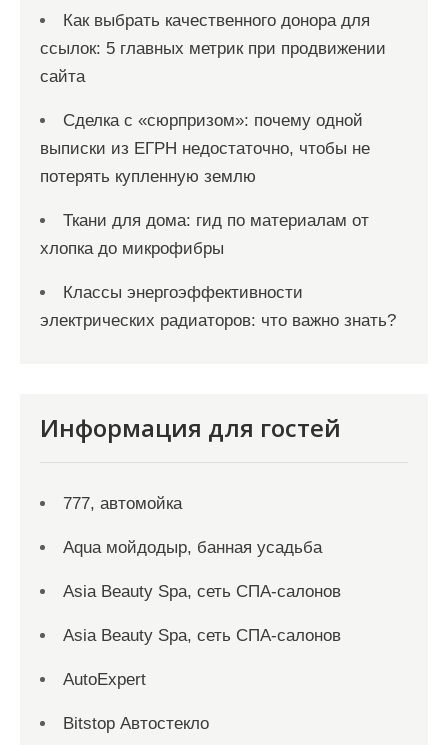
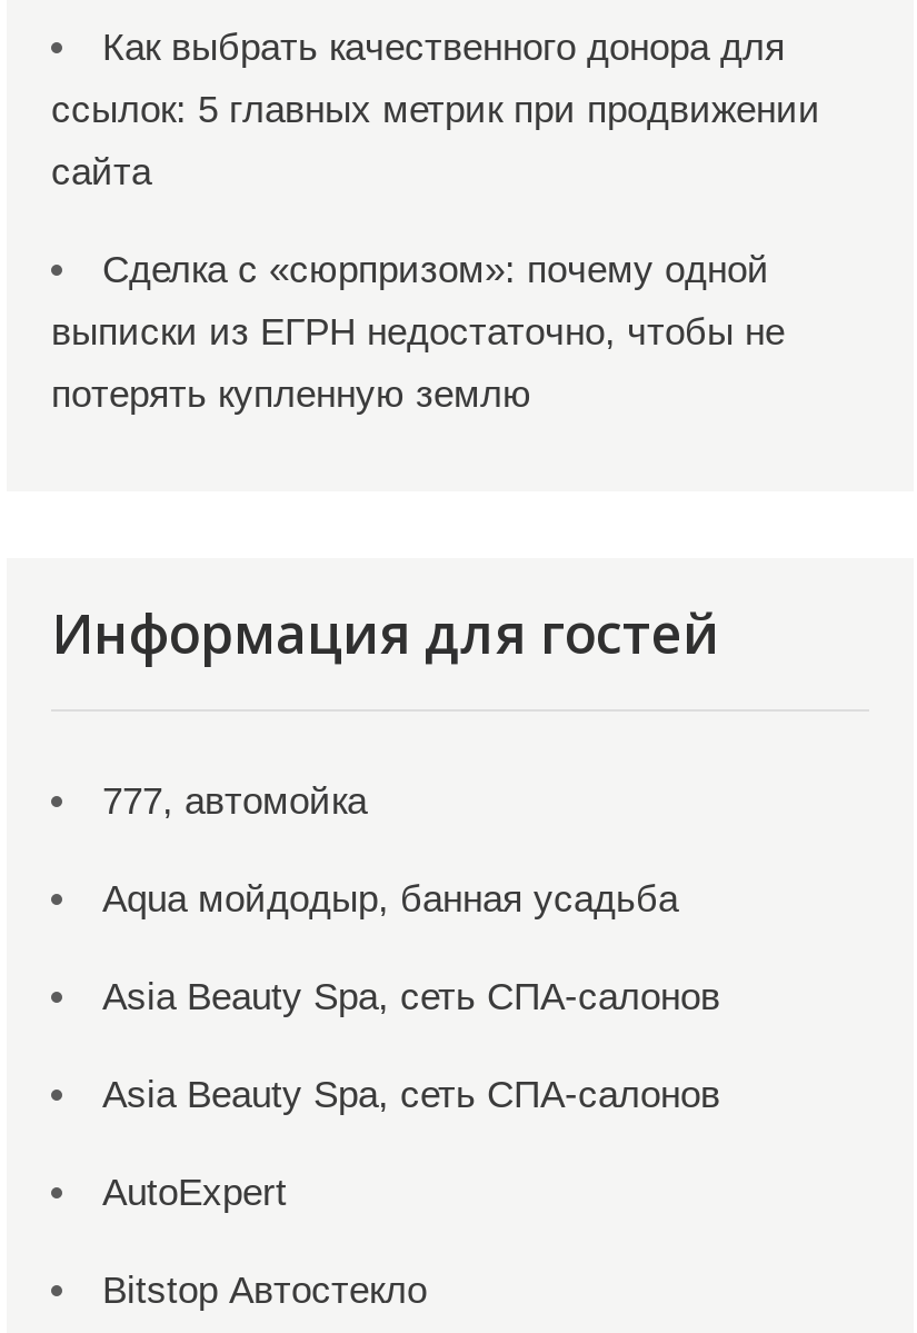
[40,211,396,330] Ткани для дома: гид по материалам от | хлопка до микрофибры | Классы энергоэффективности | электрических радиаторов: что важно знать? -> none

